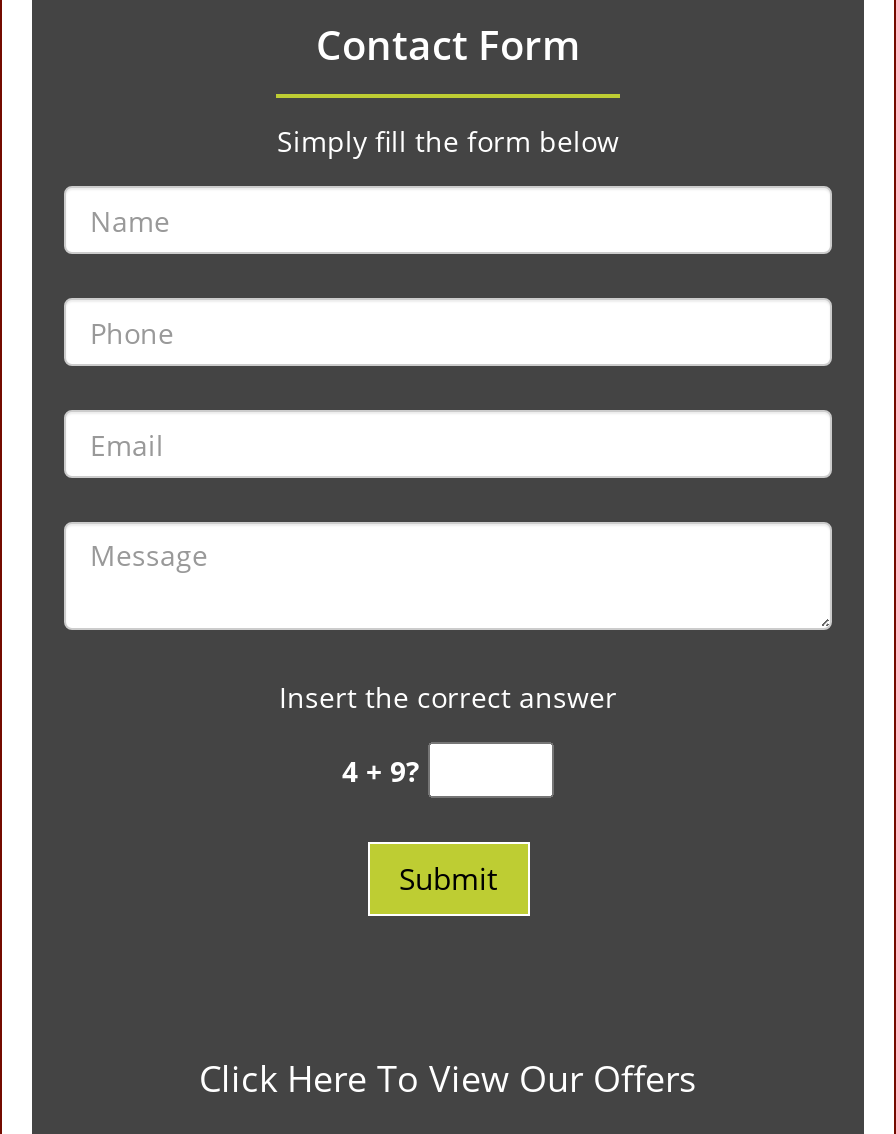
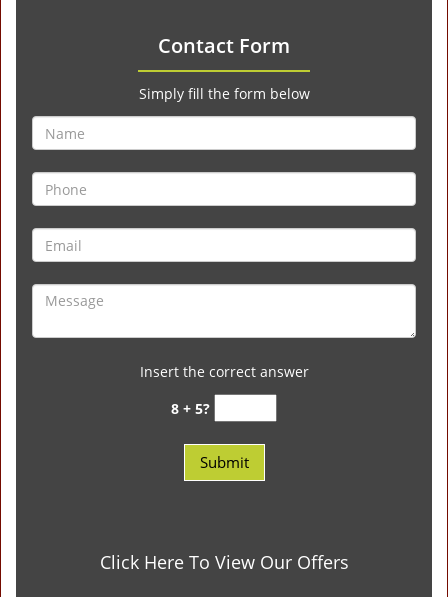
[342,752,420,790] 4 + 9? -> [171,399,210,418] 8 + 5?

